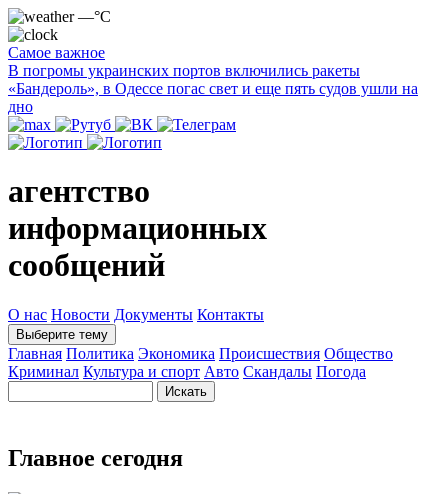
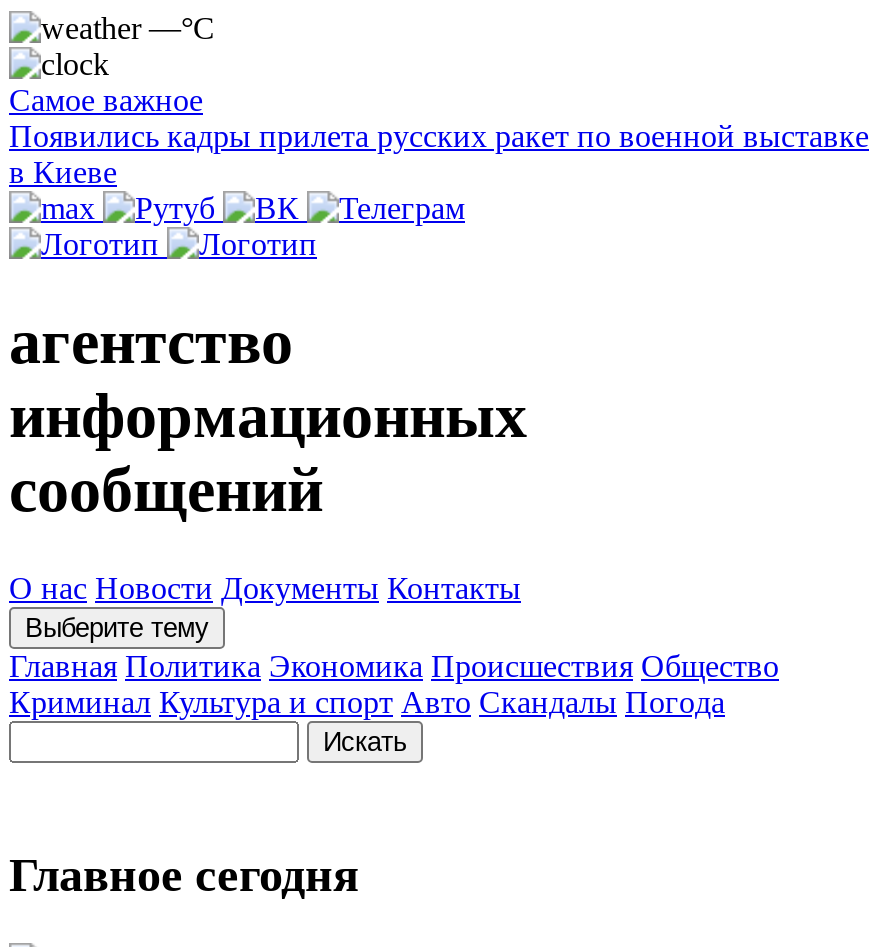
[8,62,418,115] В погромы украинских портов включились ракеты | «Бандероль», в Одессе погас свет и еще пять судов ушли на | дно -> [9,119,869,189] Появились кадры прилета русских ракет по военной выставке | в Киеве

